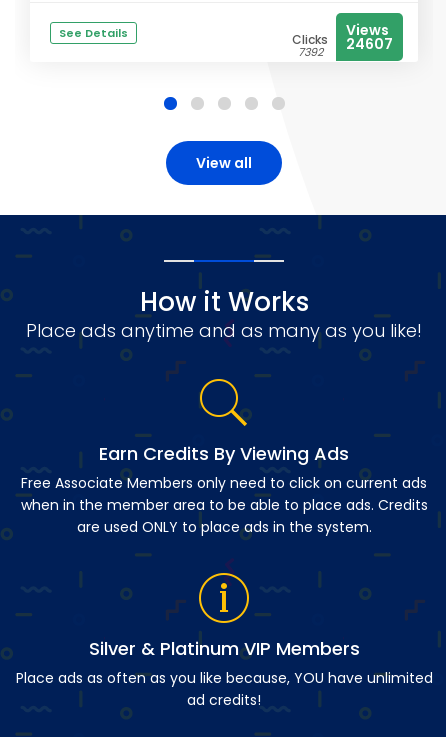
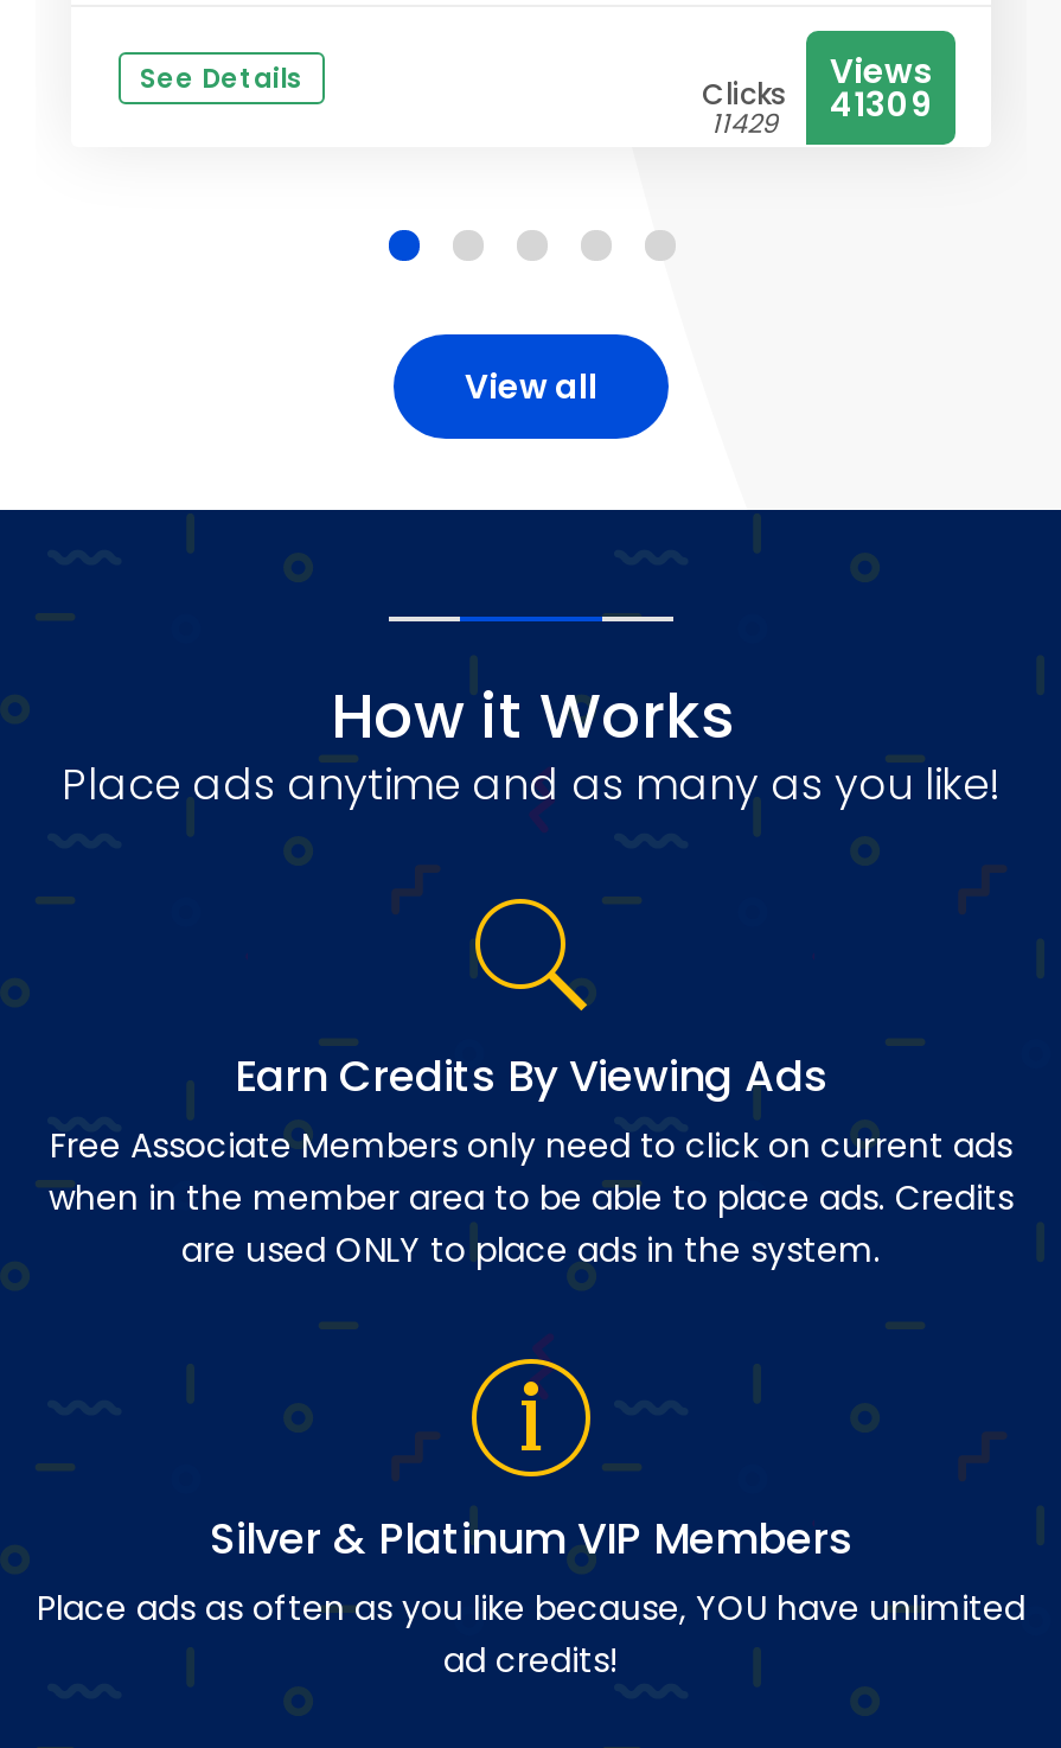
[346,34,393,54] 24607 -> [830,81,932,128] 41309
[297,44,322,60] 7392 -> [711,104,778,142] 11429

